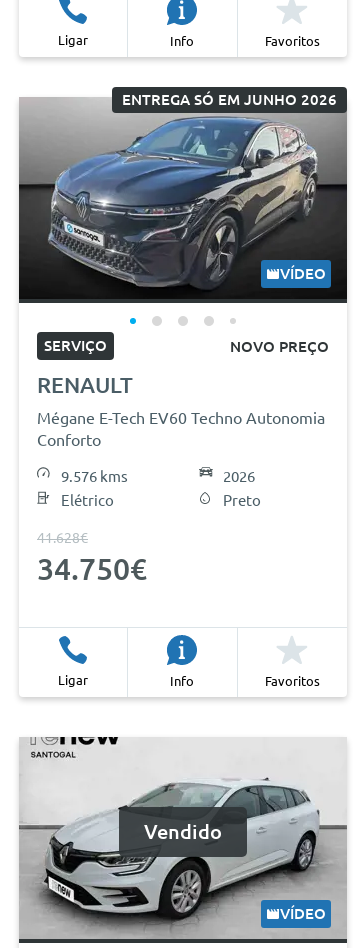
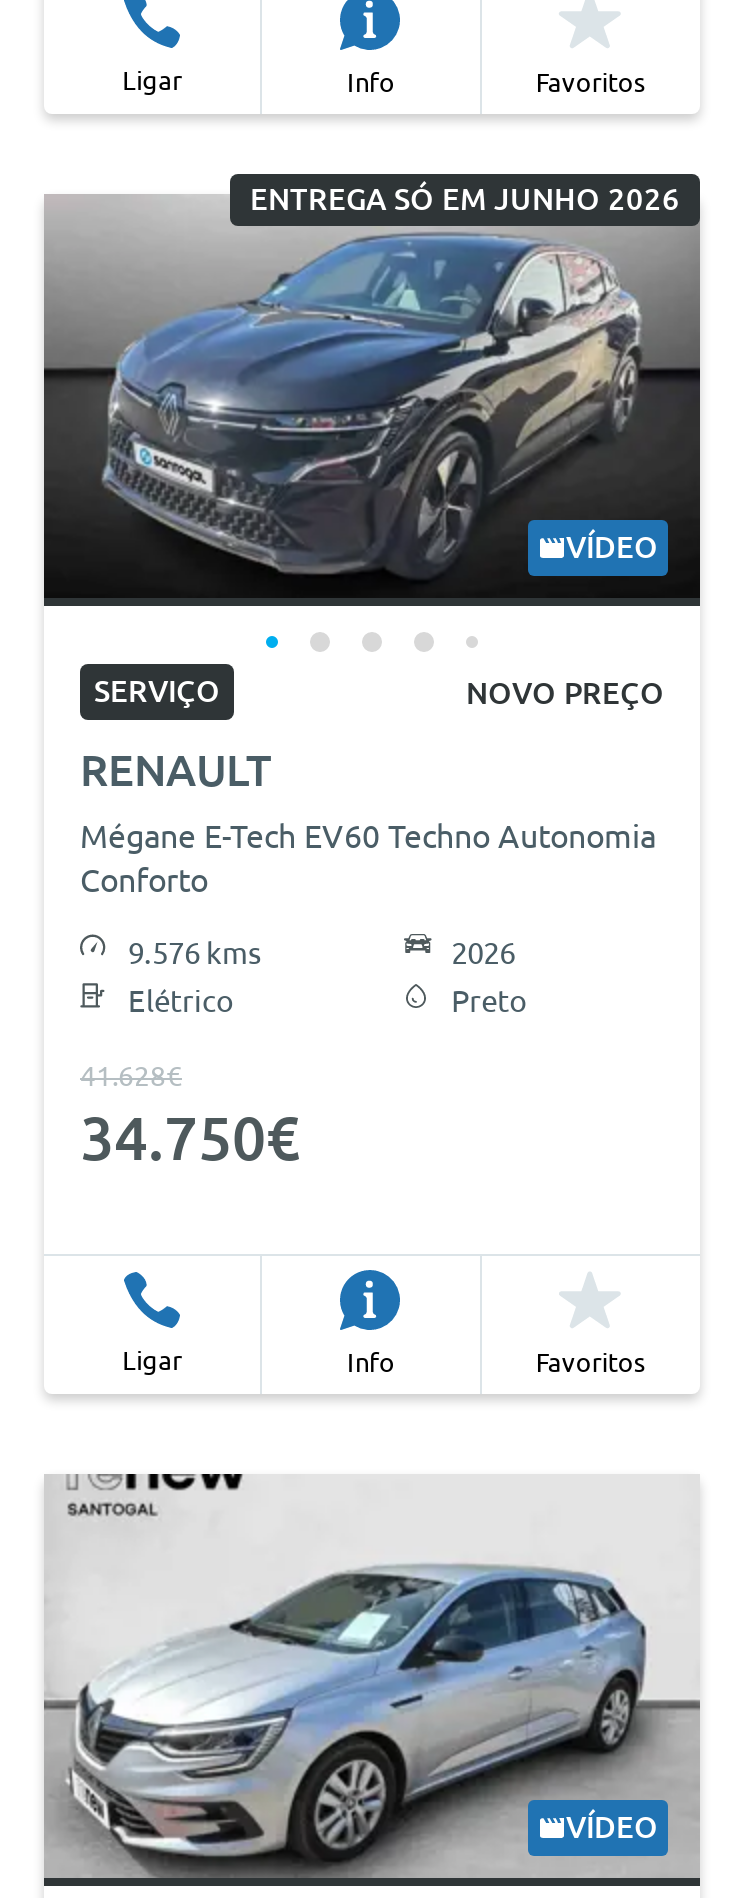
[19,777,348,939] [image] -> [44,1556,700,1876] [image]
[144,820,222,843] Vendido -> none

